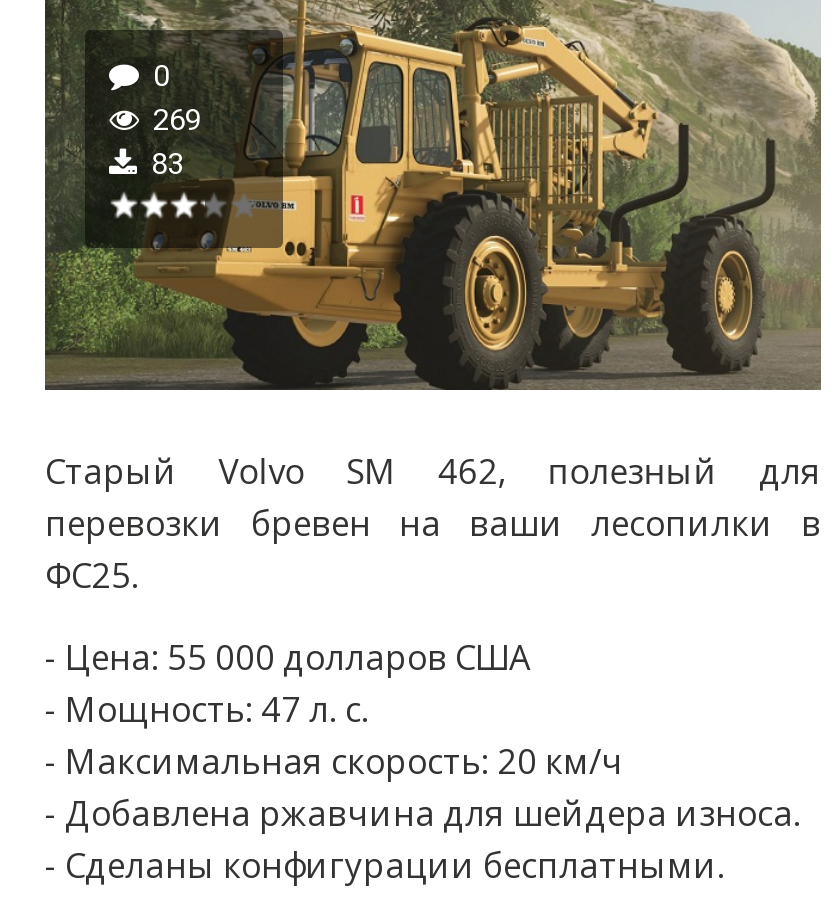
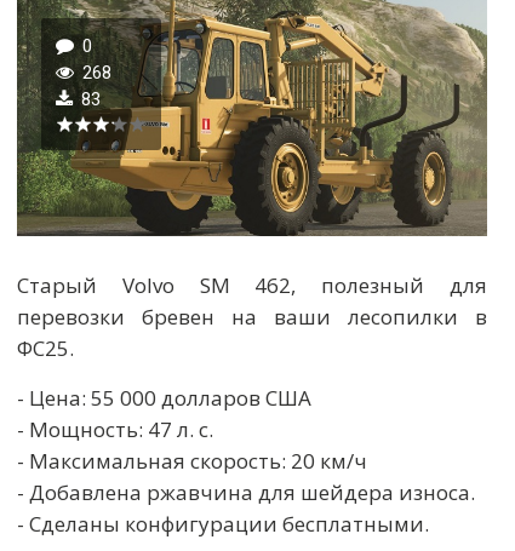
[145,103,201,139] 269 -> [78,62,111,84] 268

